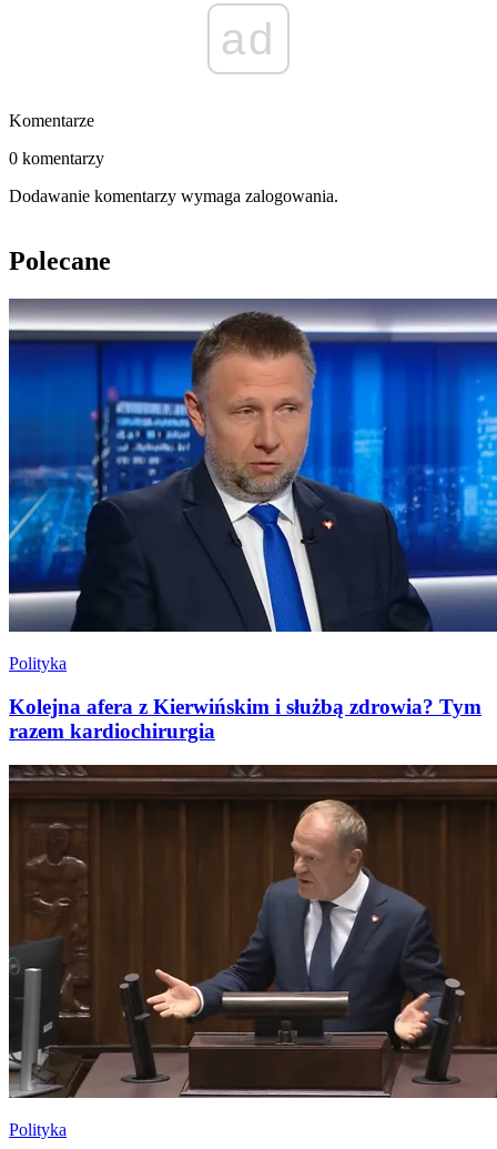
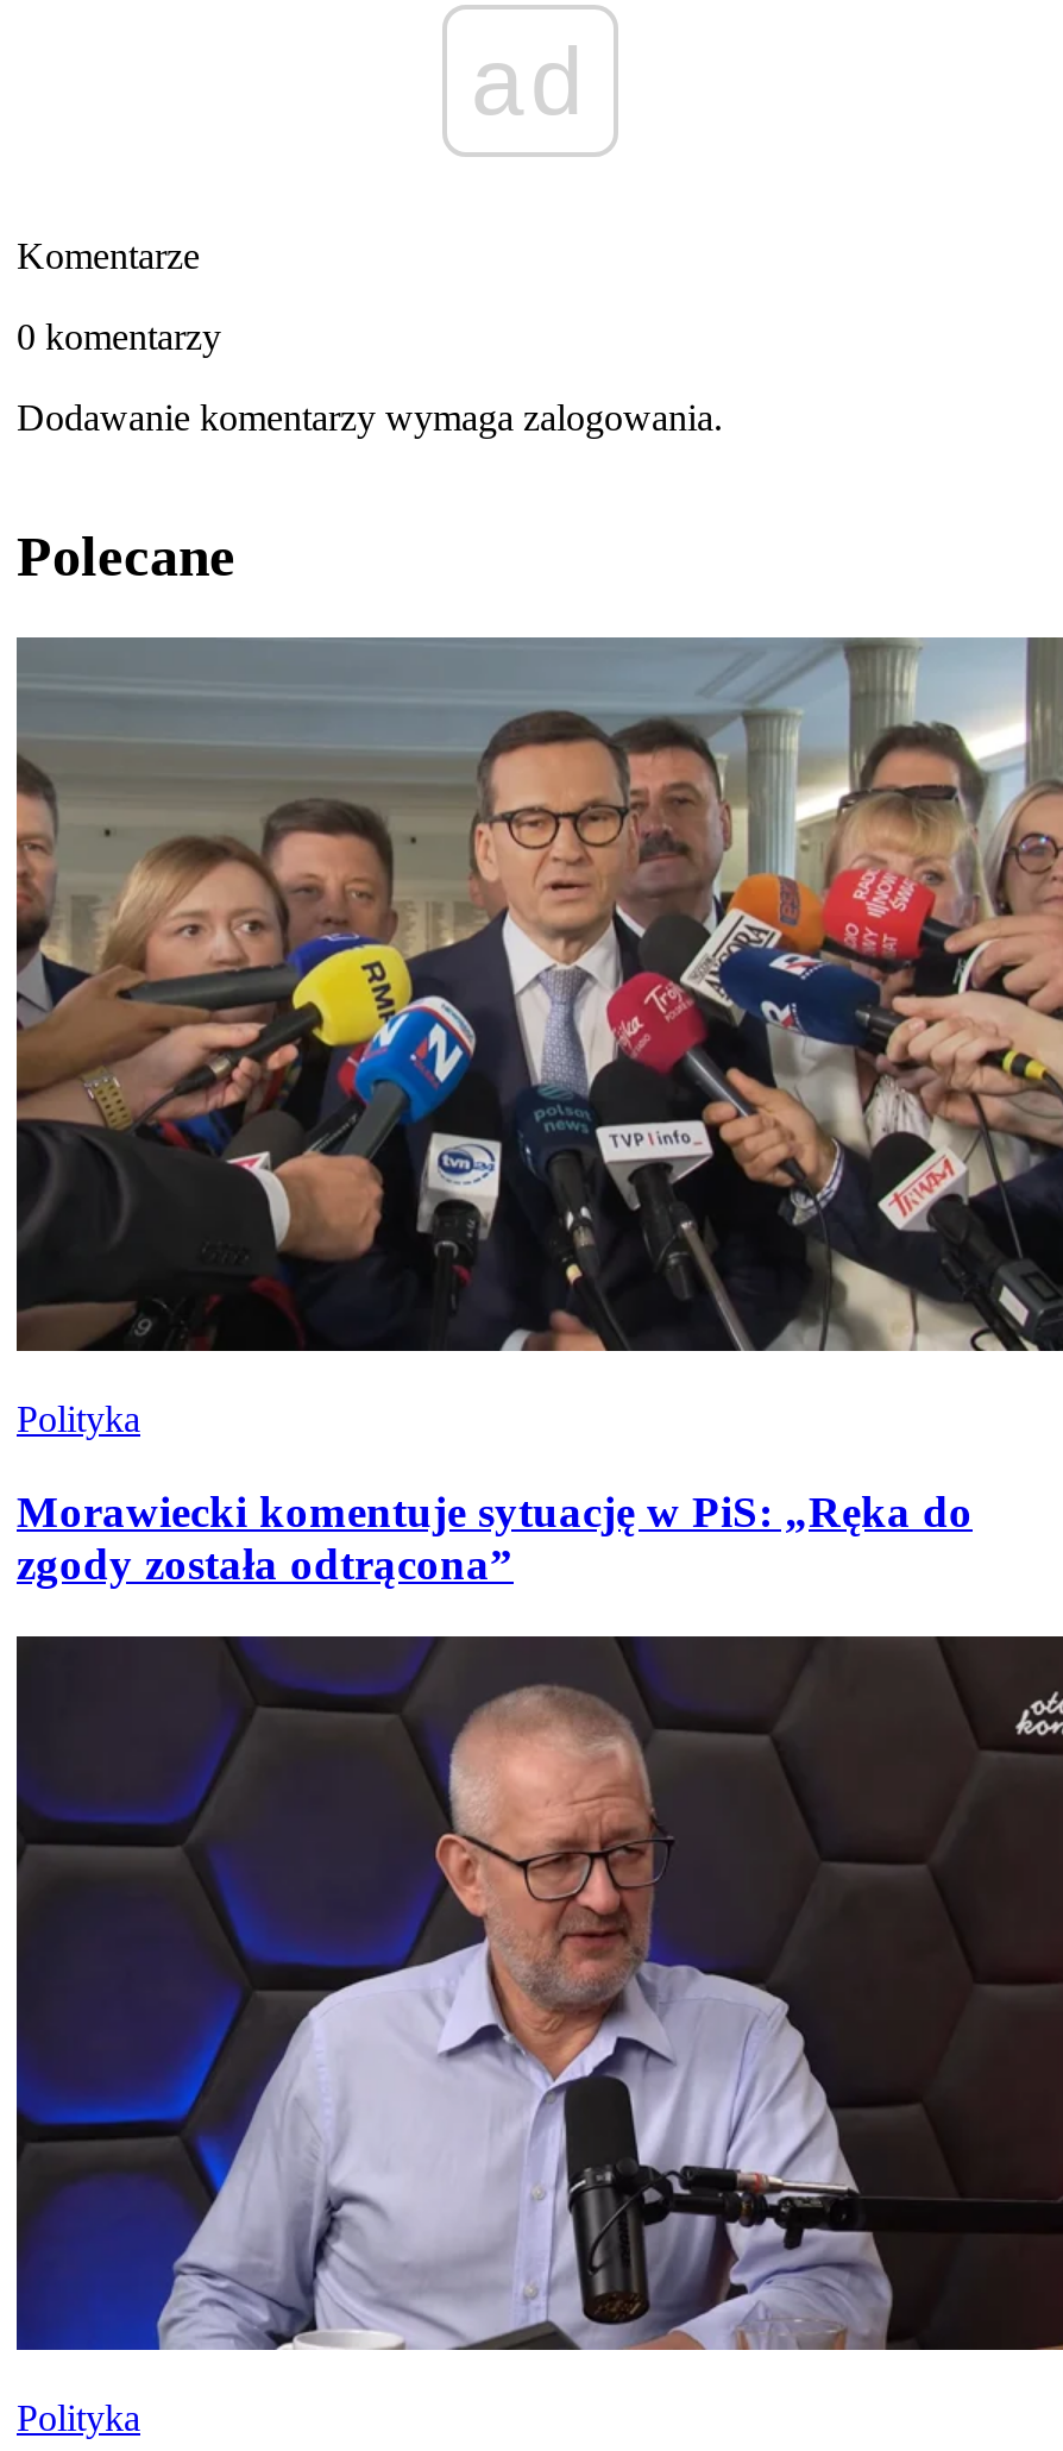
[8,299,494,633] [image] -> [14,637,1056,1353] [image]
[9,695,481,743] Kolejna afera z Kierwińskim i służbą zdrowia? Tym | razem kardiochirurgia -> [17,1487,973,1589] Morawiecki komentuje sytuację w PiS: „Ręka do | zgody została odtrącona”
[9,765,494,1099] [image] -> [14,1636,1056,2352] [image]

